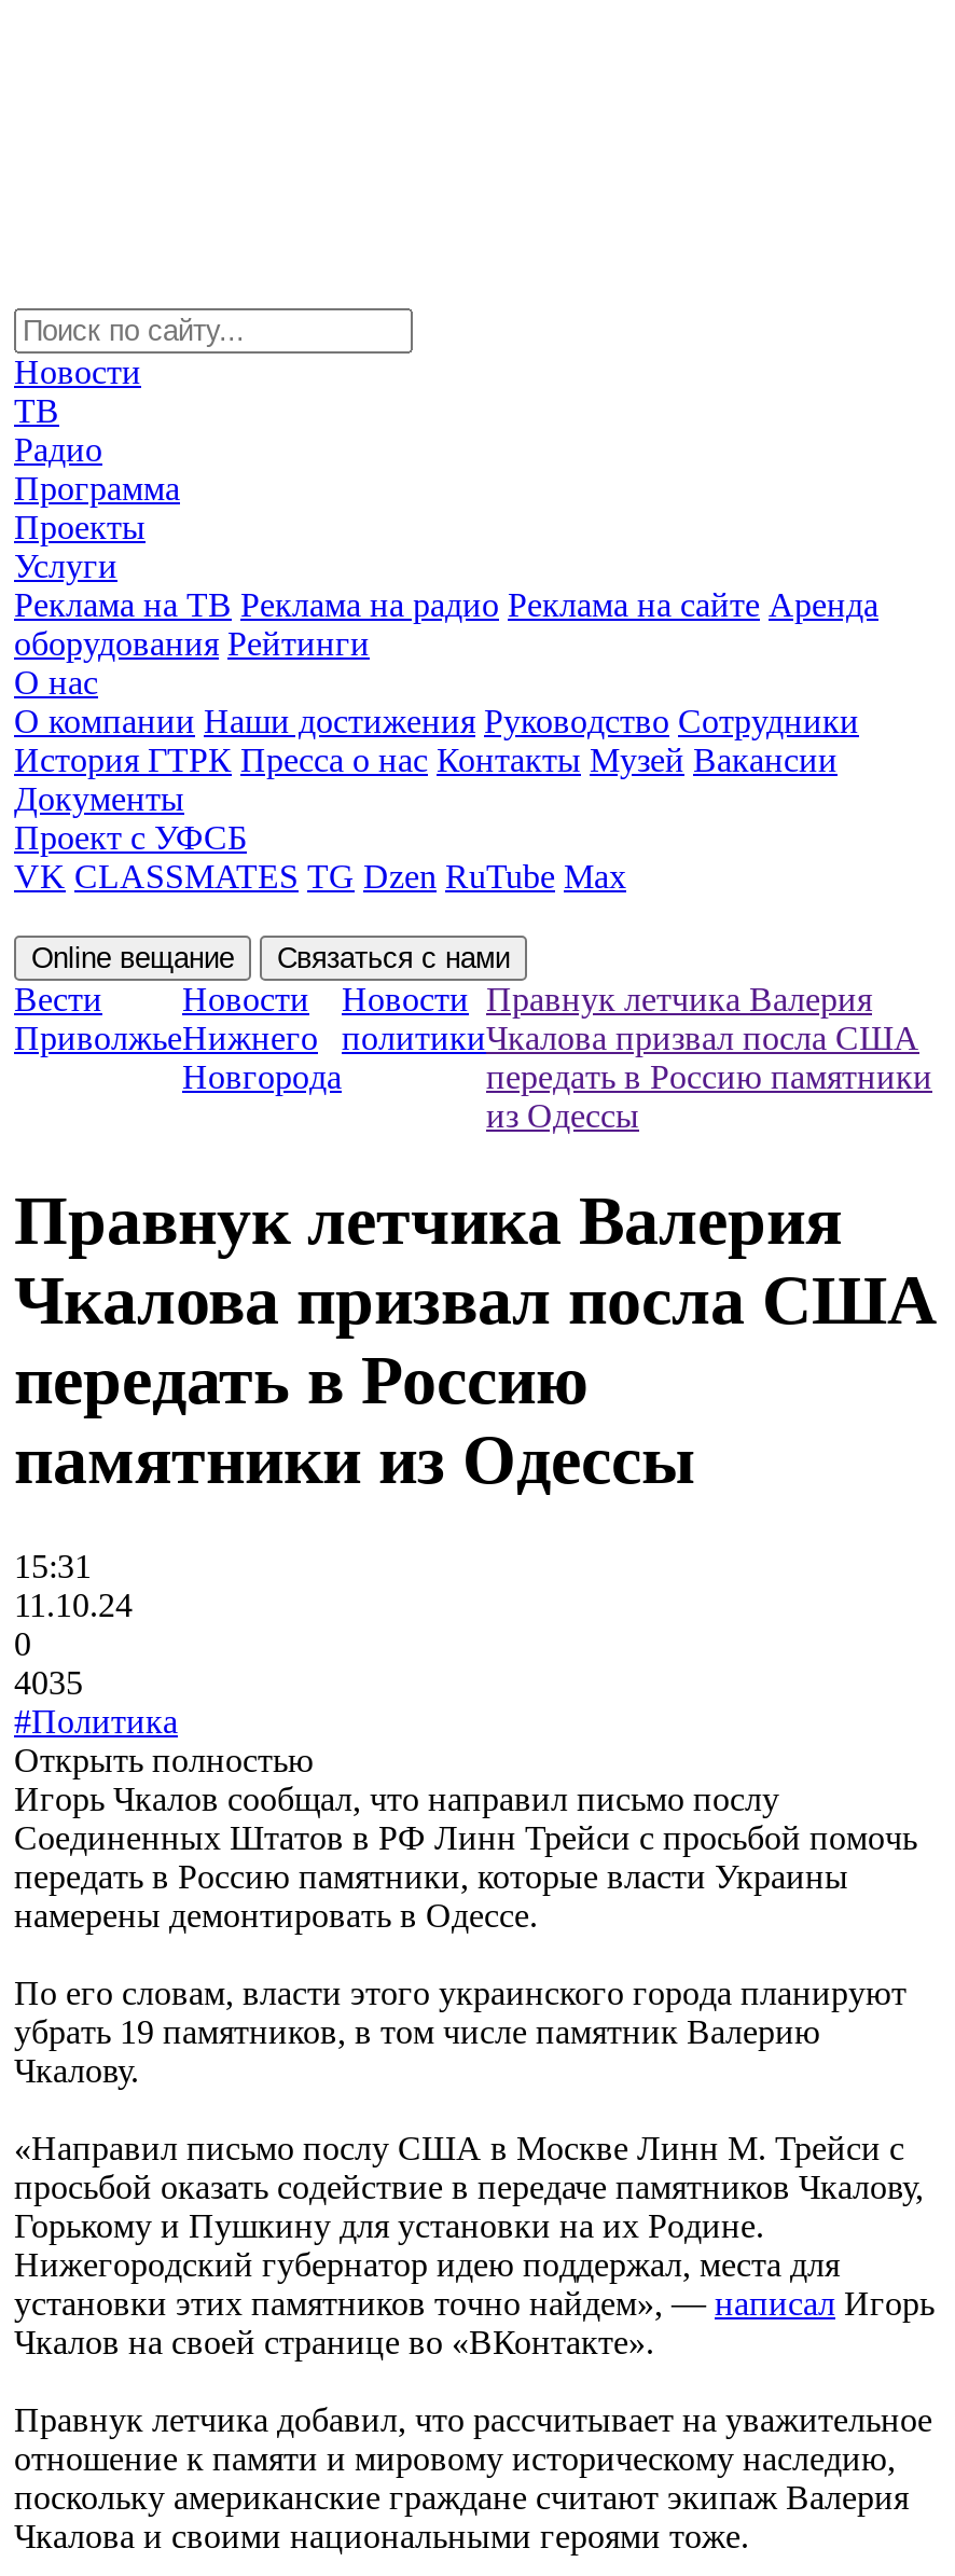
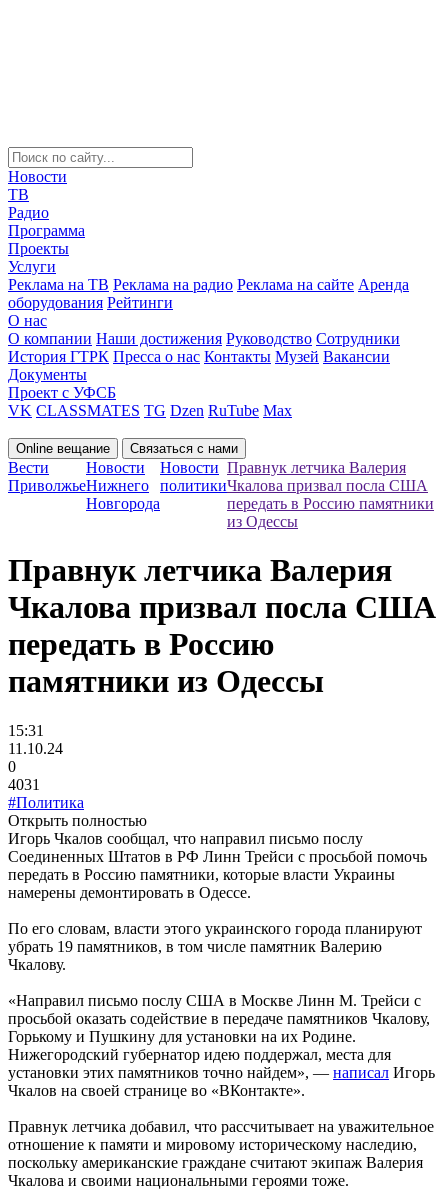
[14,1664,83,1701] 4035 -> [8,776,40,793] 4031

